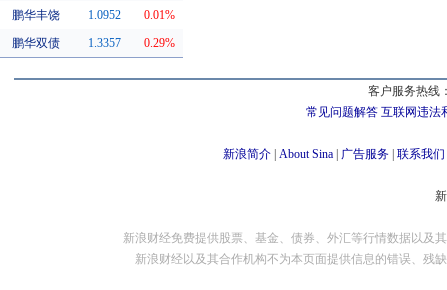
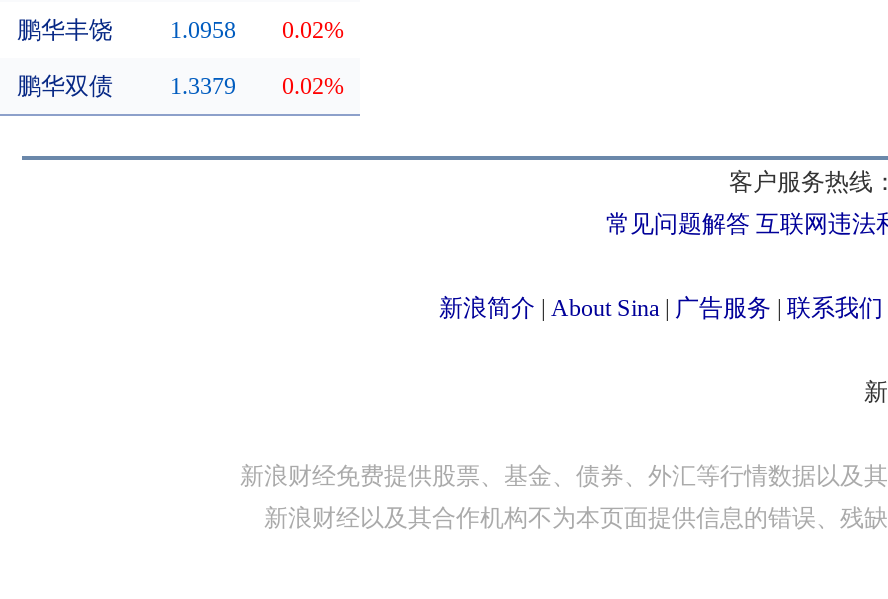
[88,8,121,22] 1.0952 -> [170,16,236,44] 1.0958
[144,8,175,22] 0.01% -> [282,16,344,44] 0.02%
[88,36,121,50] 1.3357 -> [170,72,236,100] 1.3379
[144,36,175,50] 0.29% -> [282,72,344,100] 0.02%

